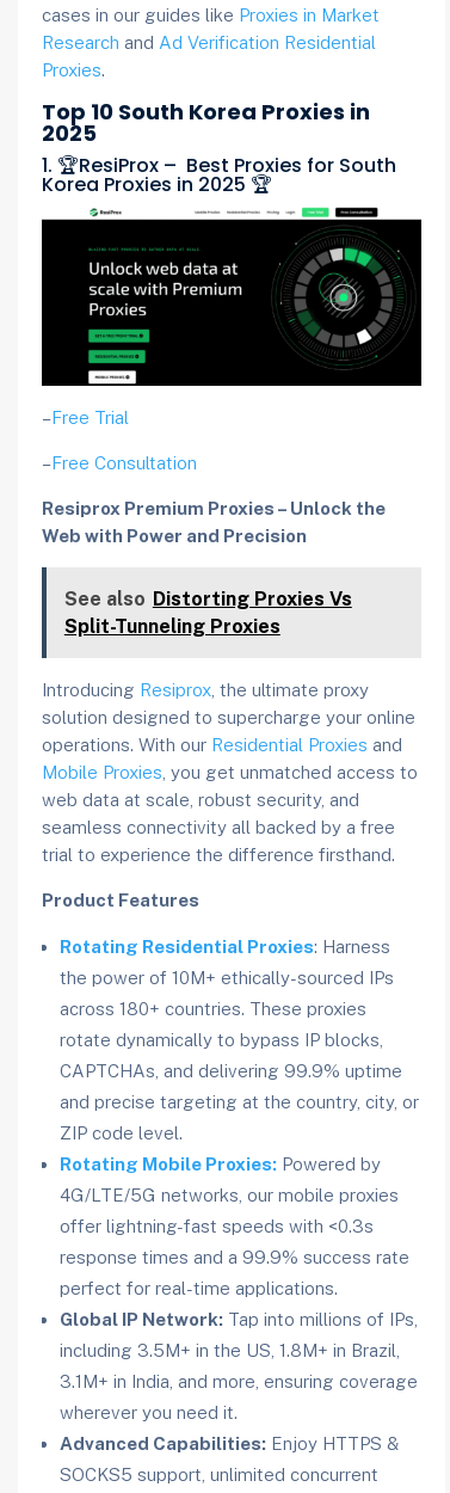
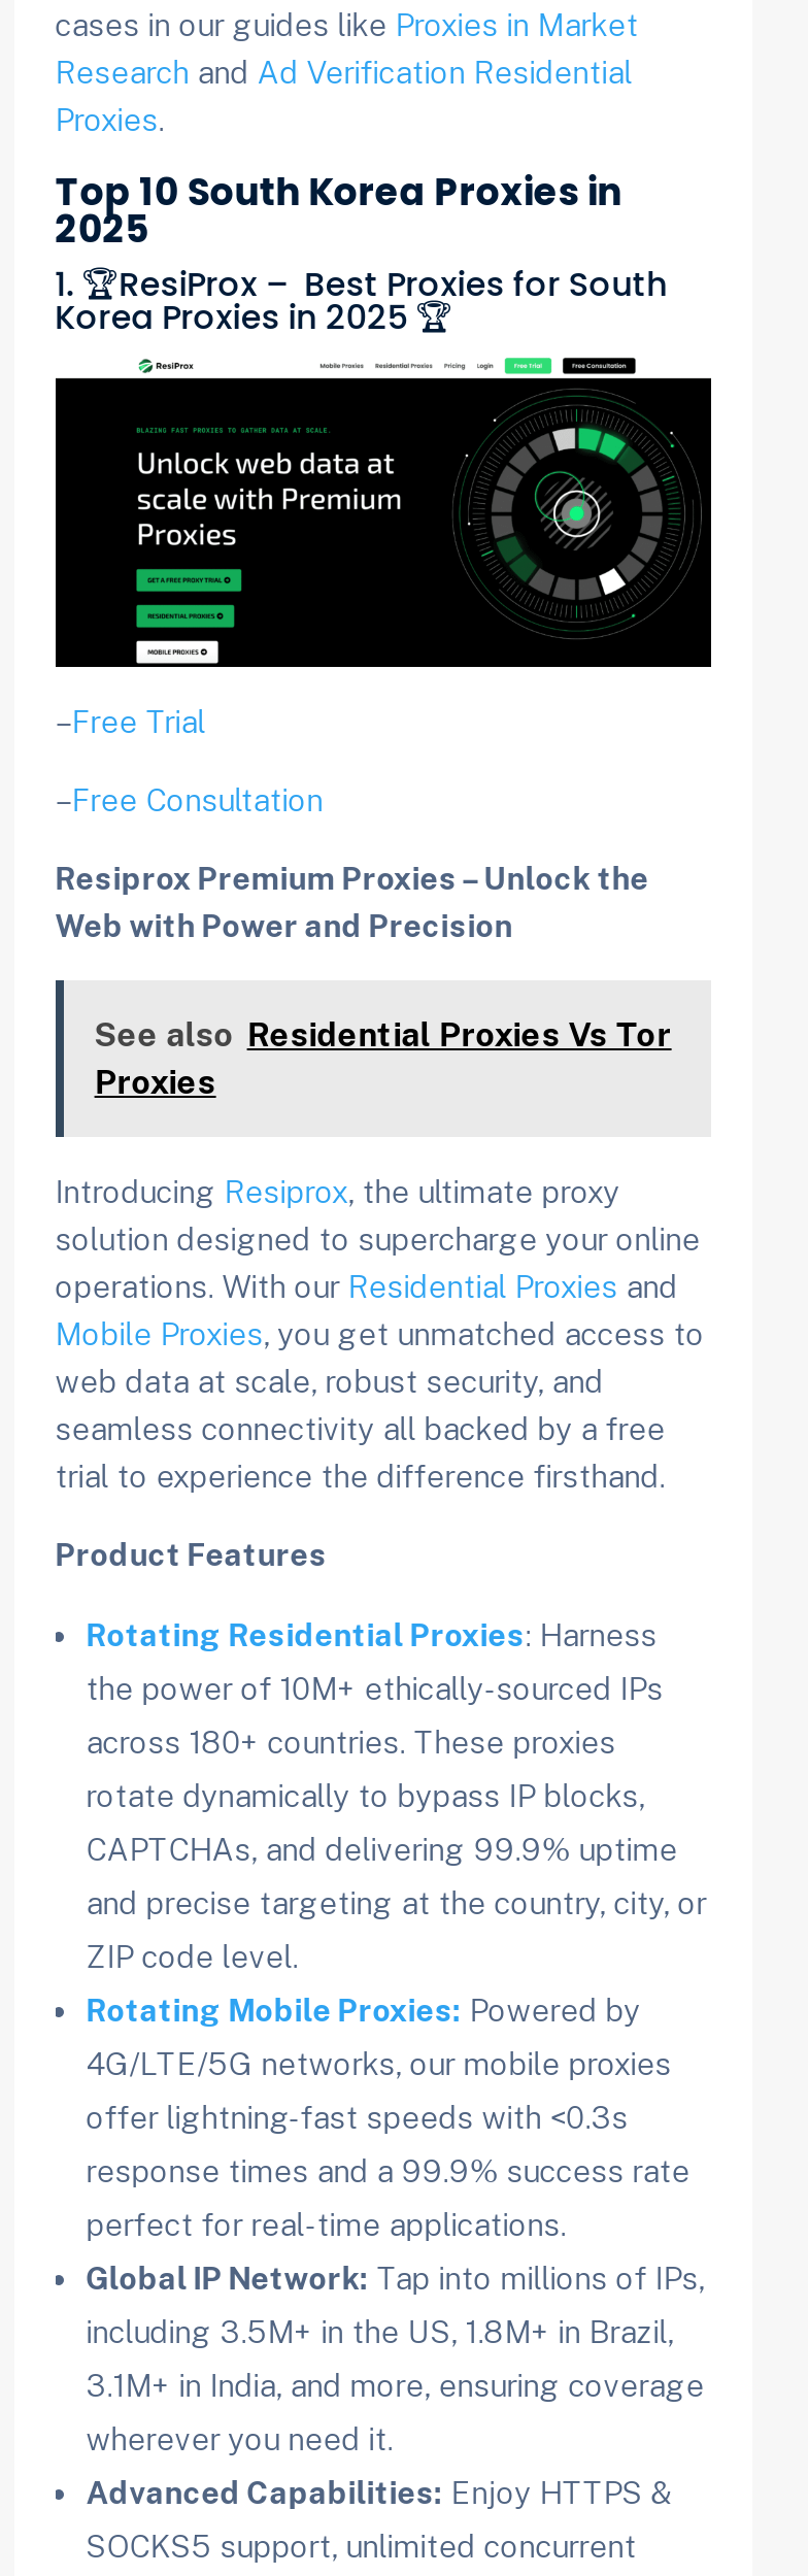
[64,588,352,638] See also Distorting Proxies Vs | Split-Tunneling Proxies -> [94,1015,672,1101] See also Residential Proxies Vs Tor | Proxies

